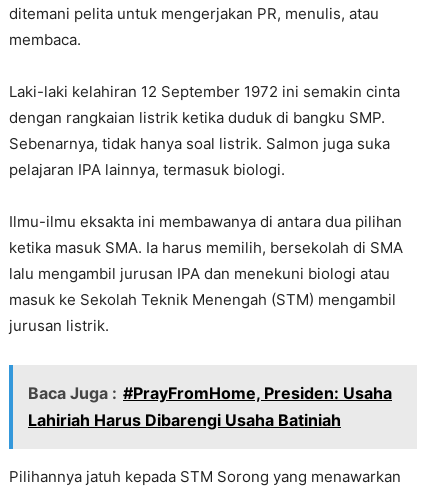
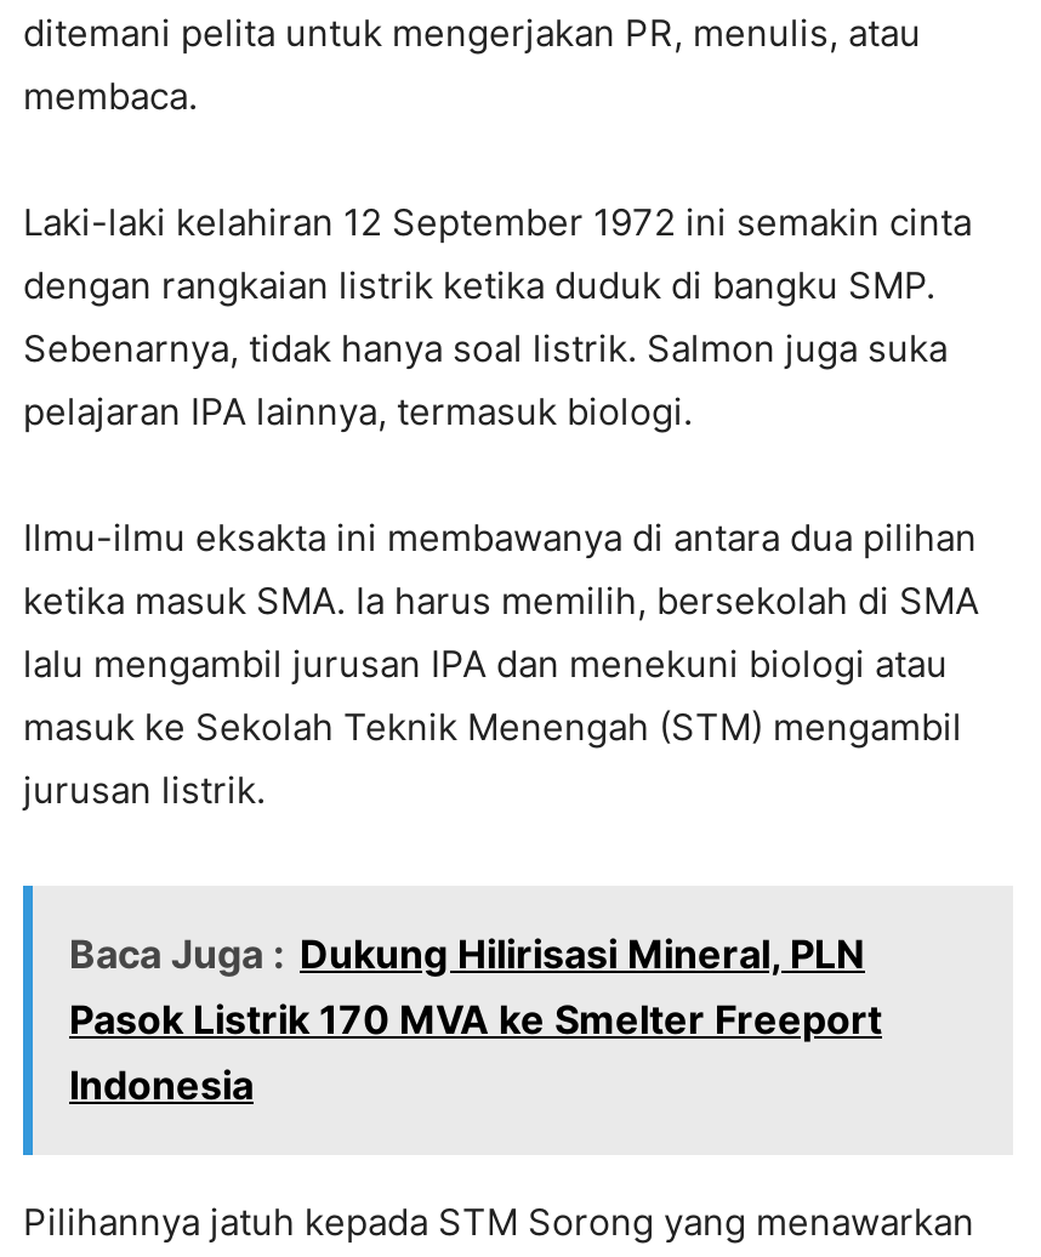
[28,383,392,430] Baca Juga : #PrayFromHome, Presiden: Usaha | Lahiriah Harus Dibarengi Usaha Batiniah -> [69,929,882,1109] Baca Juga : Dukung Hilirisasi Mineral, PLN | Pasok Listrik 170 MVA ke Smelter Freeport | Indonesia

